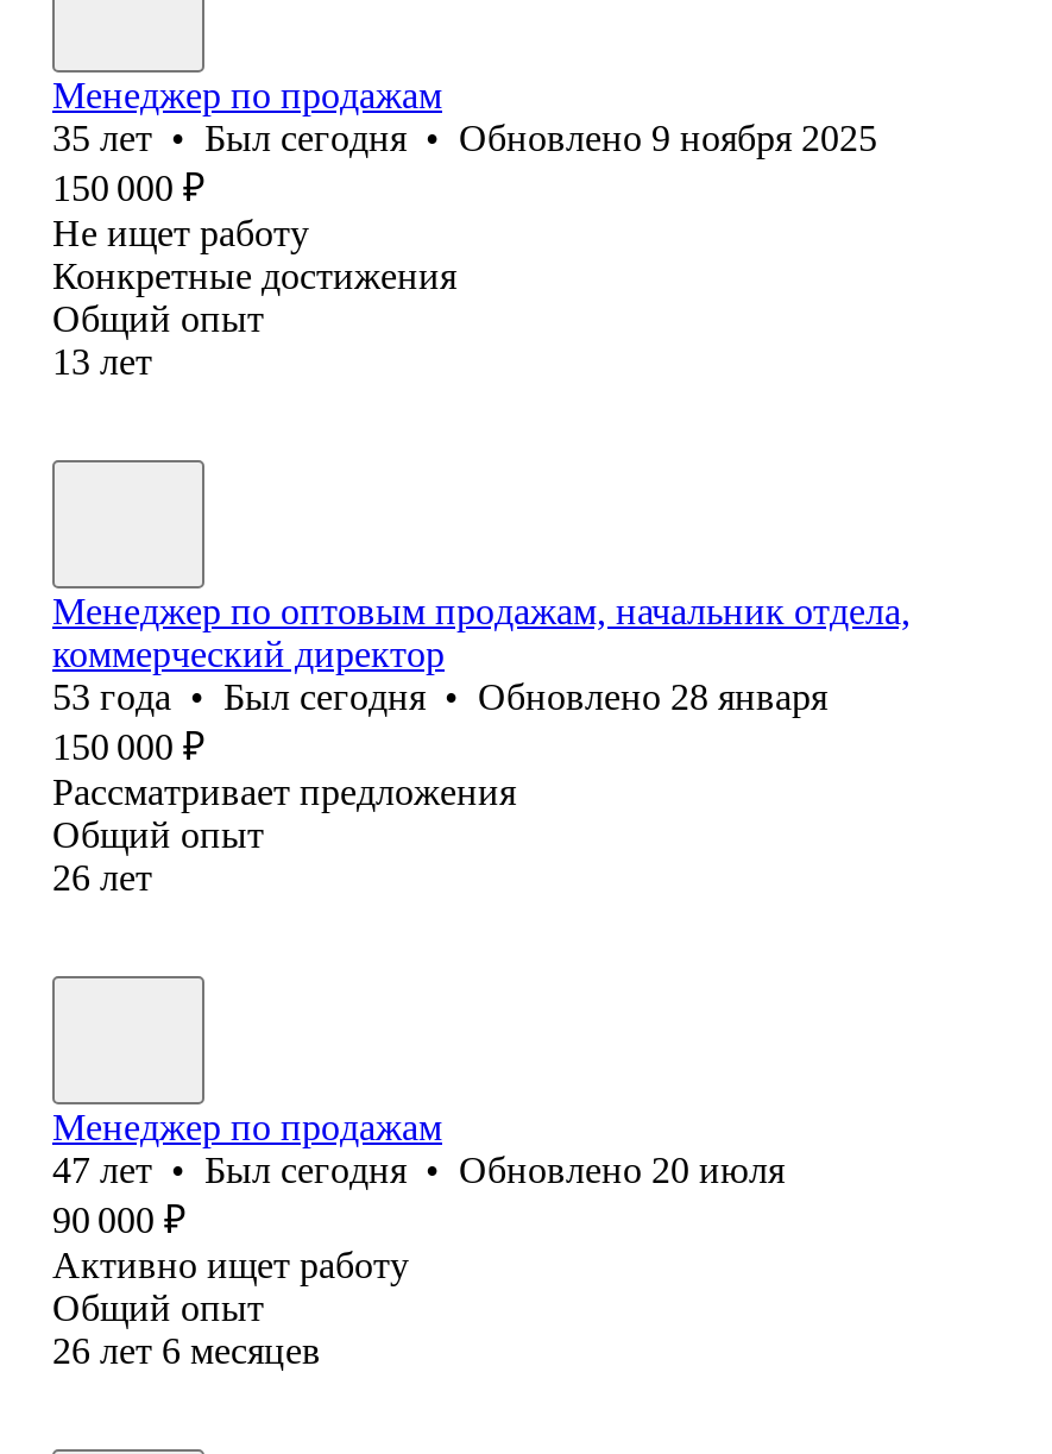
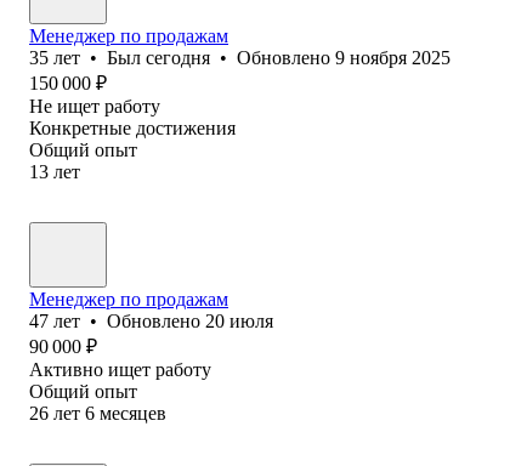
[52,591,911,897] Менеджер по оптовым продажам, начальник отдела, | коммерческий директор | 53 года • Был сегодня • Обновлено 28 января | 150 000 ₽ | Рассматривает предложения | Общий опыт | 26 лет -> none
[52,1149,785,1190] 47 лет • Был сегодня • Обновлено 20 июля -> [29,311,273,331] 47 лет • Обновлено 20 июля

